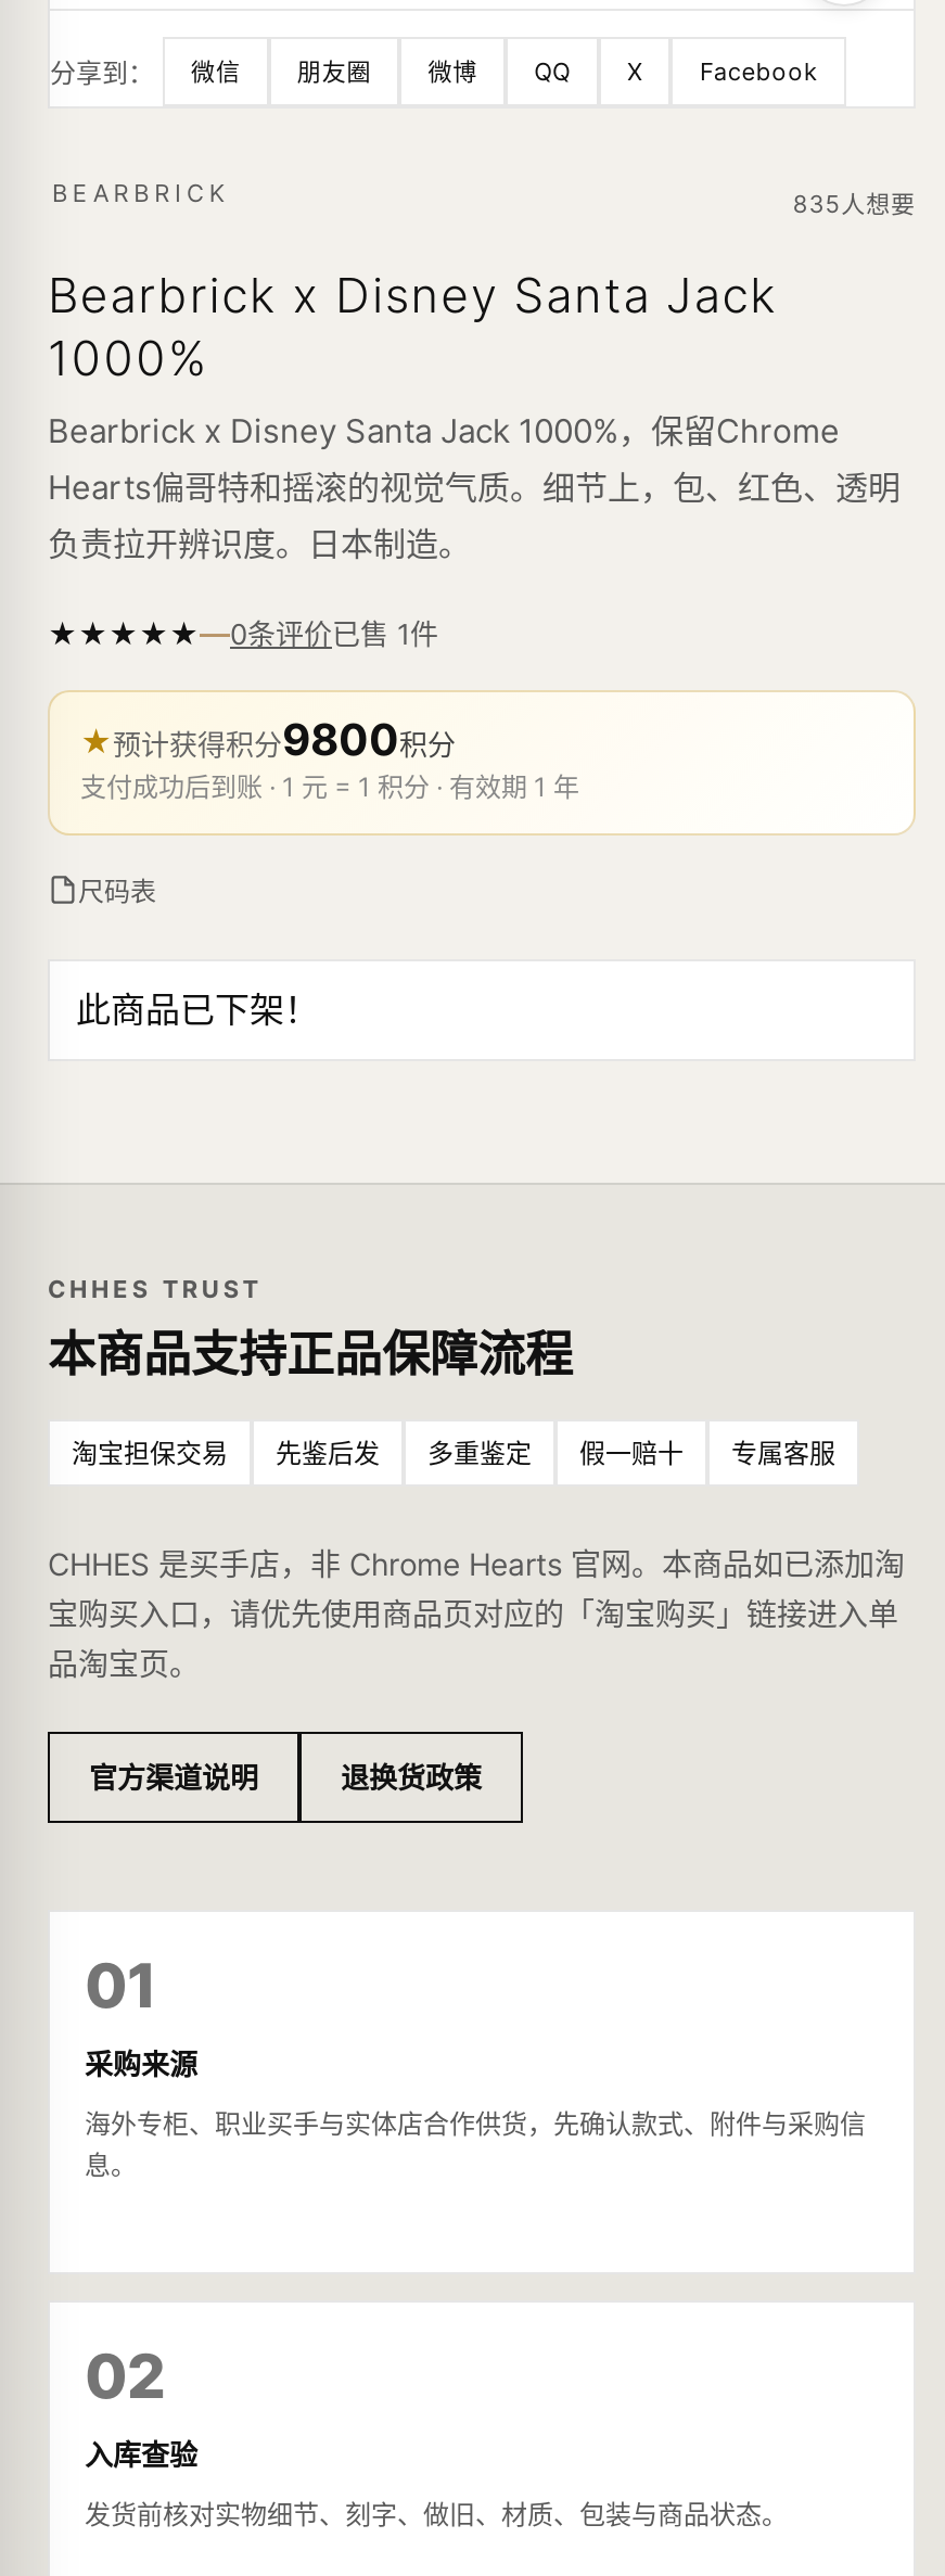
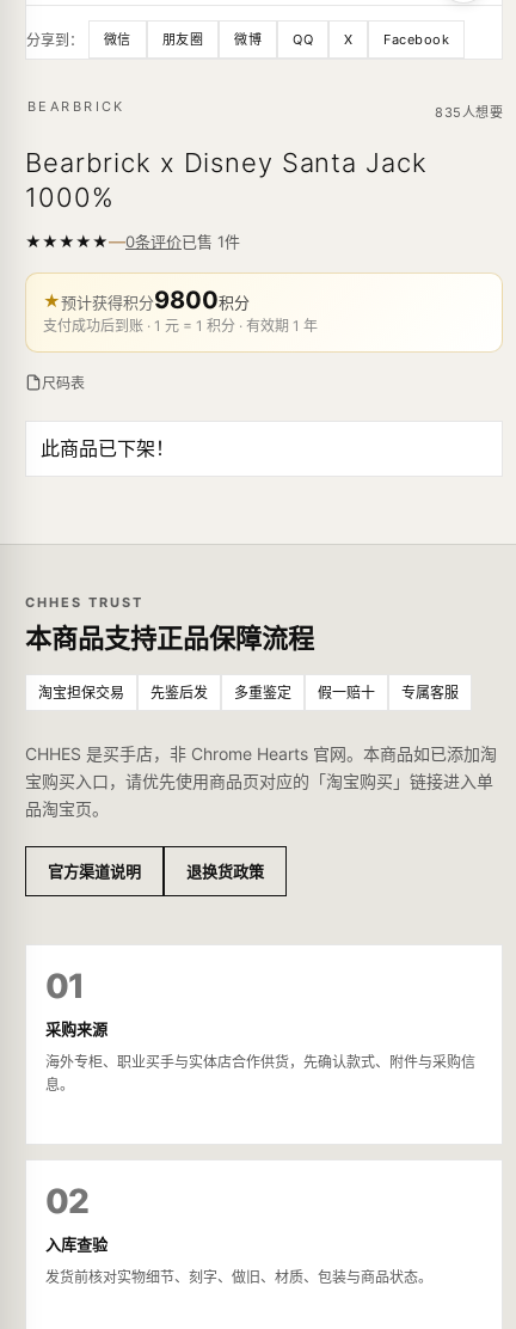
[48,410,901,564] Bearbrick x Disney Santa Jack 1000%，保留Chrome | Hearts偏哥特和摇滚的视觉气质。细节上，包、红色、透明 | 负责拉开辨识度。日本制造。 -> none

